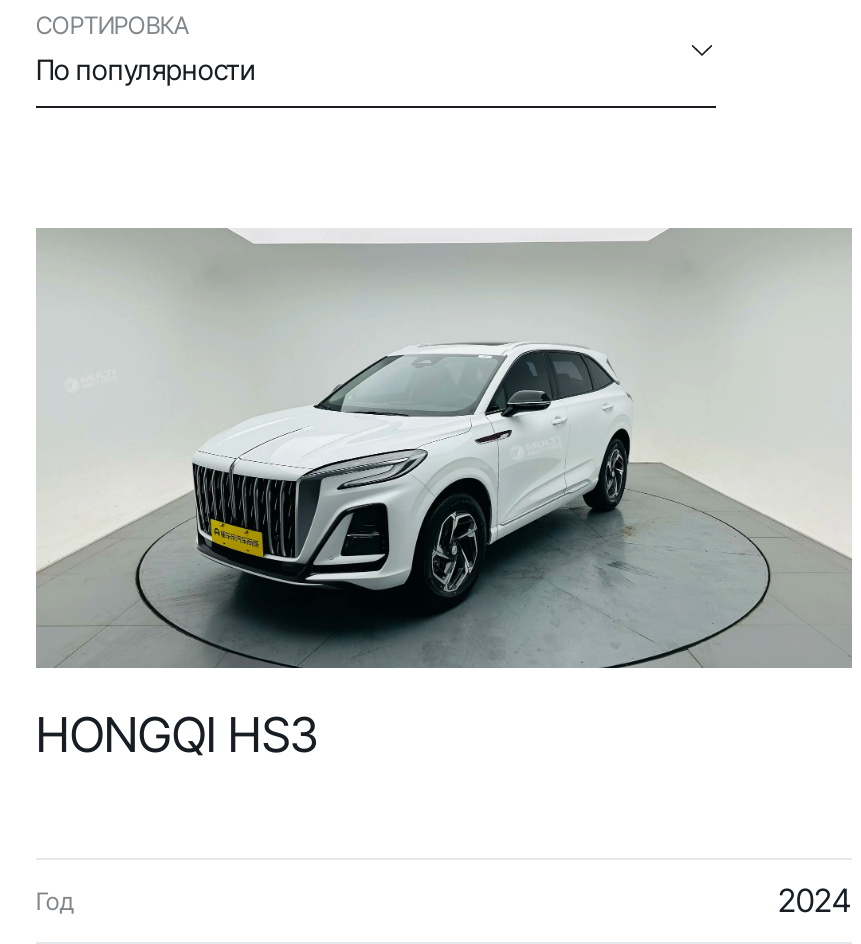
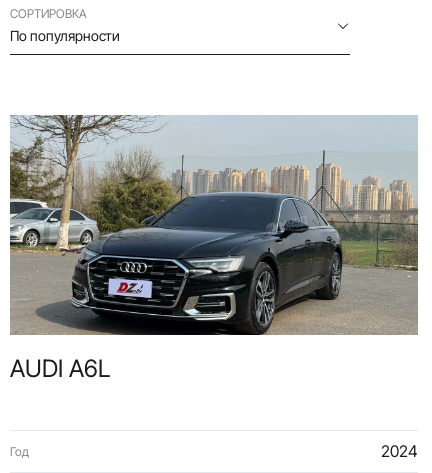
[36,230,852,764] [image] | HONGQI HS3 -> [9,115,419,383] [image] | AUDI A6L

